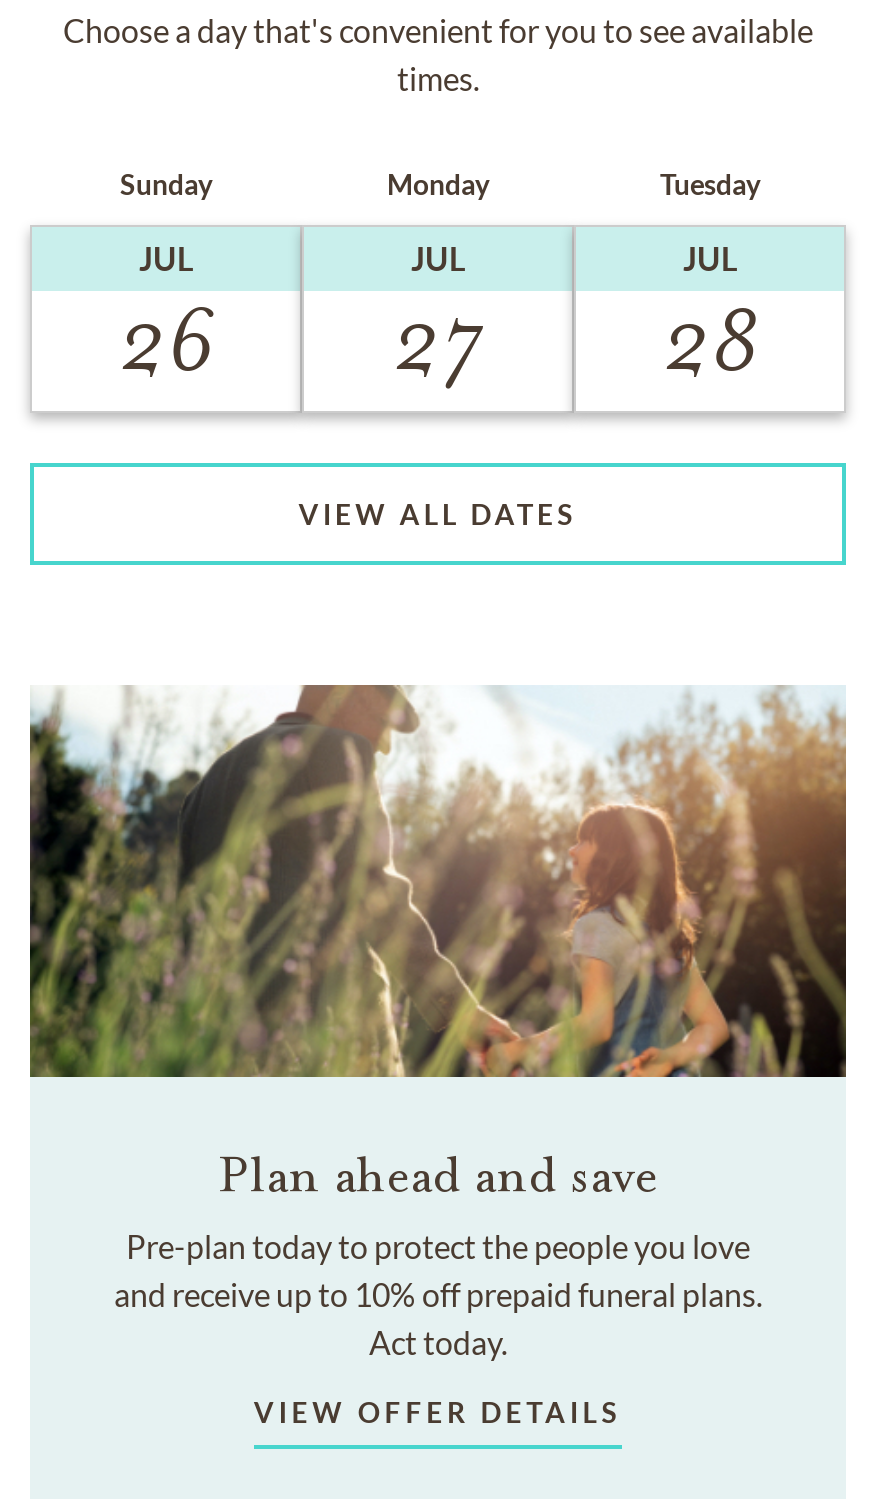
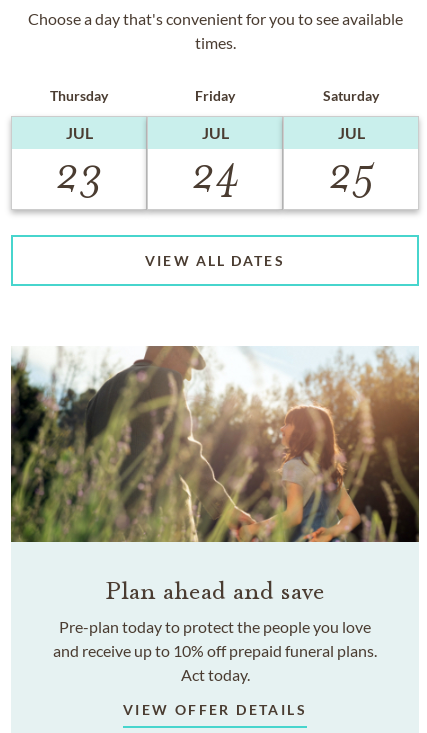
[120,167,212,201] Sunday -> [50,87,108,104] Thursday
[387,167,489,201] Monday -> [195,87,235,104] Friday
[660,167,760,201] Tuesday -> [323,87,379,104] Saturday
[118,285,214,397] 26 -> [55,146,103,202] 23
[392,285,484,397] 27 -> [190,146,239,202] 24
[662,285,758,397] 28 -> [327,146,374,202] 25

